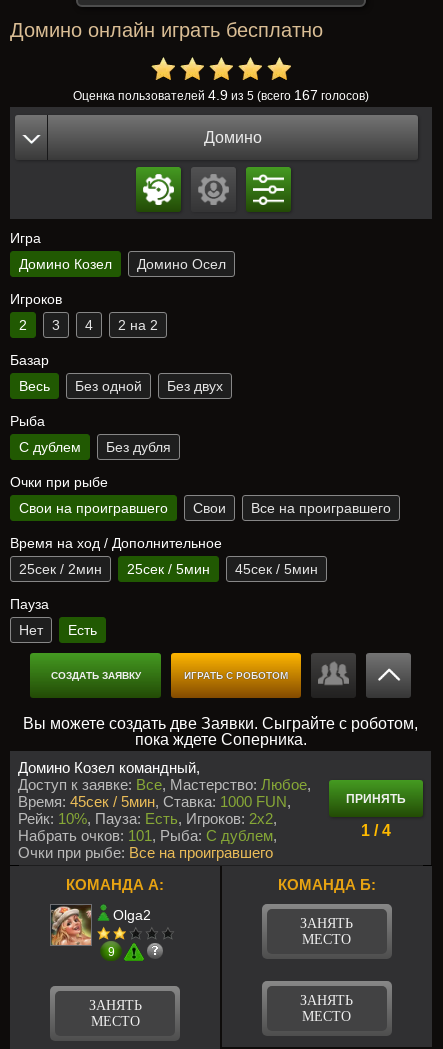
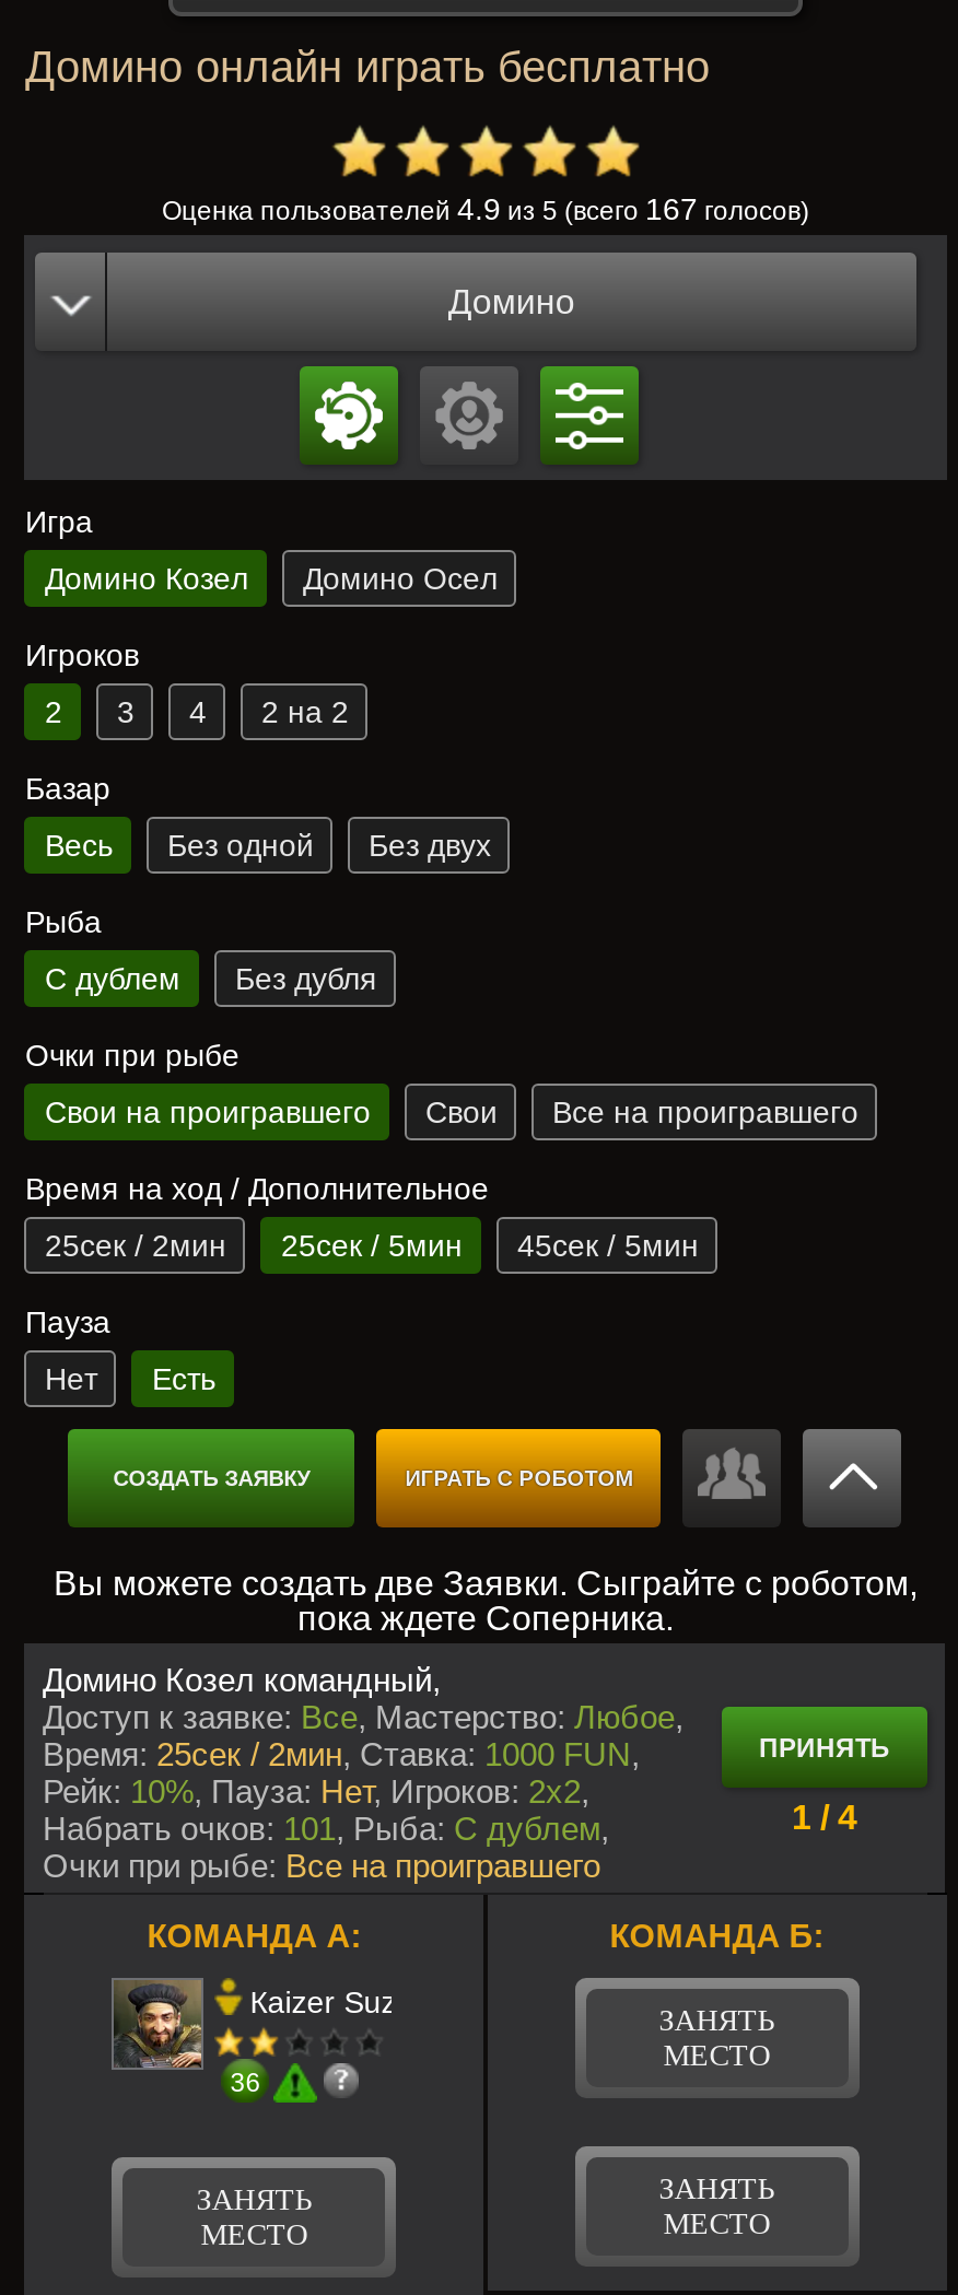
[18,793,287,810] Время: 45сек / 5мин Ставка: 1000 FUN -> [42,1735,631,1772] Время: 25сек / 2мин Ставка: 1000 FUN
[18,810,273,827] Рейк: 10% Пауза: Есть Игроков: 2x2 -> [42,1772,580,1810] Рейк: 10% Пауза: Нет Игроков: 2x2
[51,905,115,959] [image] | 9 -> [114,1978,261,2098] [image] | 36
[113,907,151,923] Olga2 -> [250,1984,414,2019] Кaizer Suze

